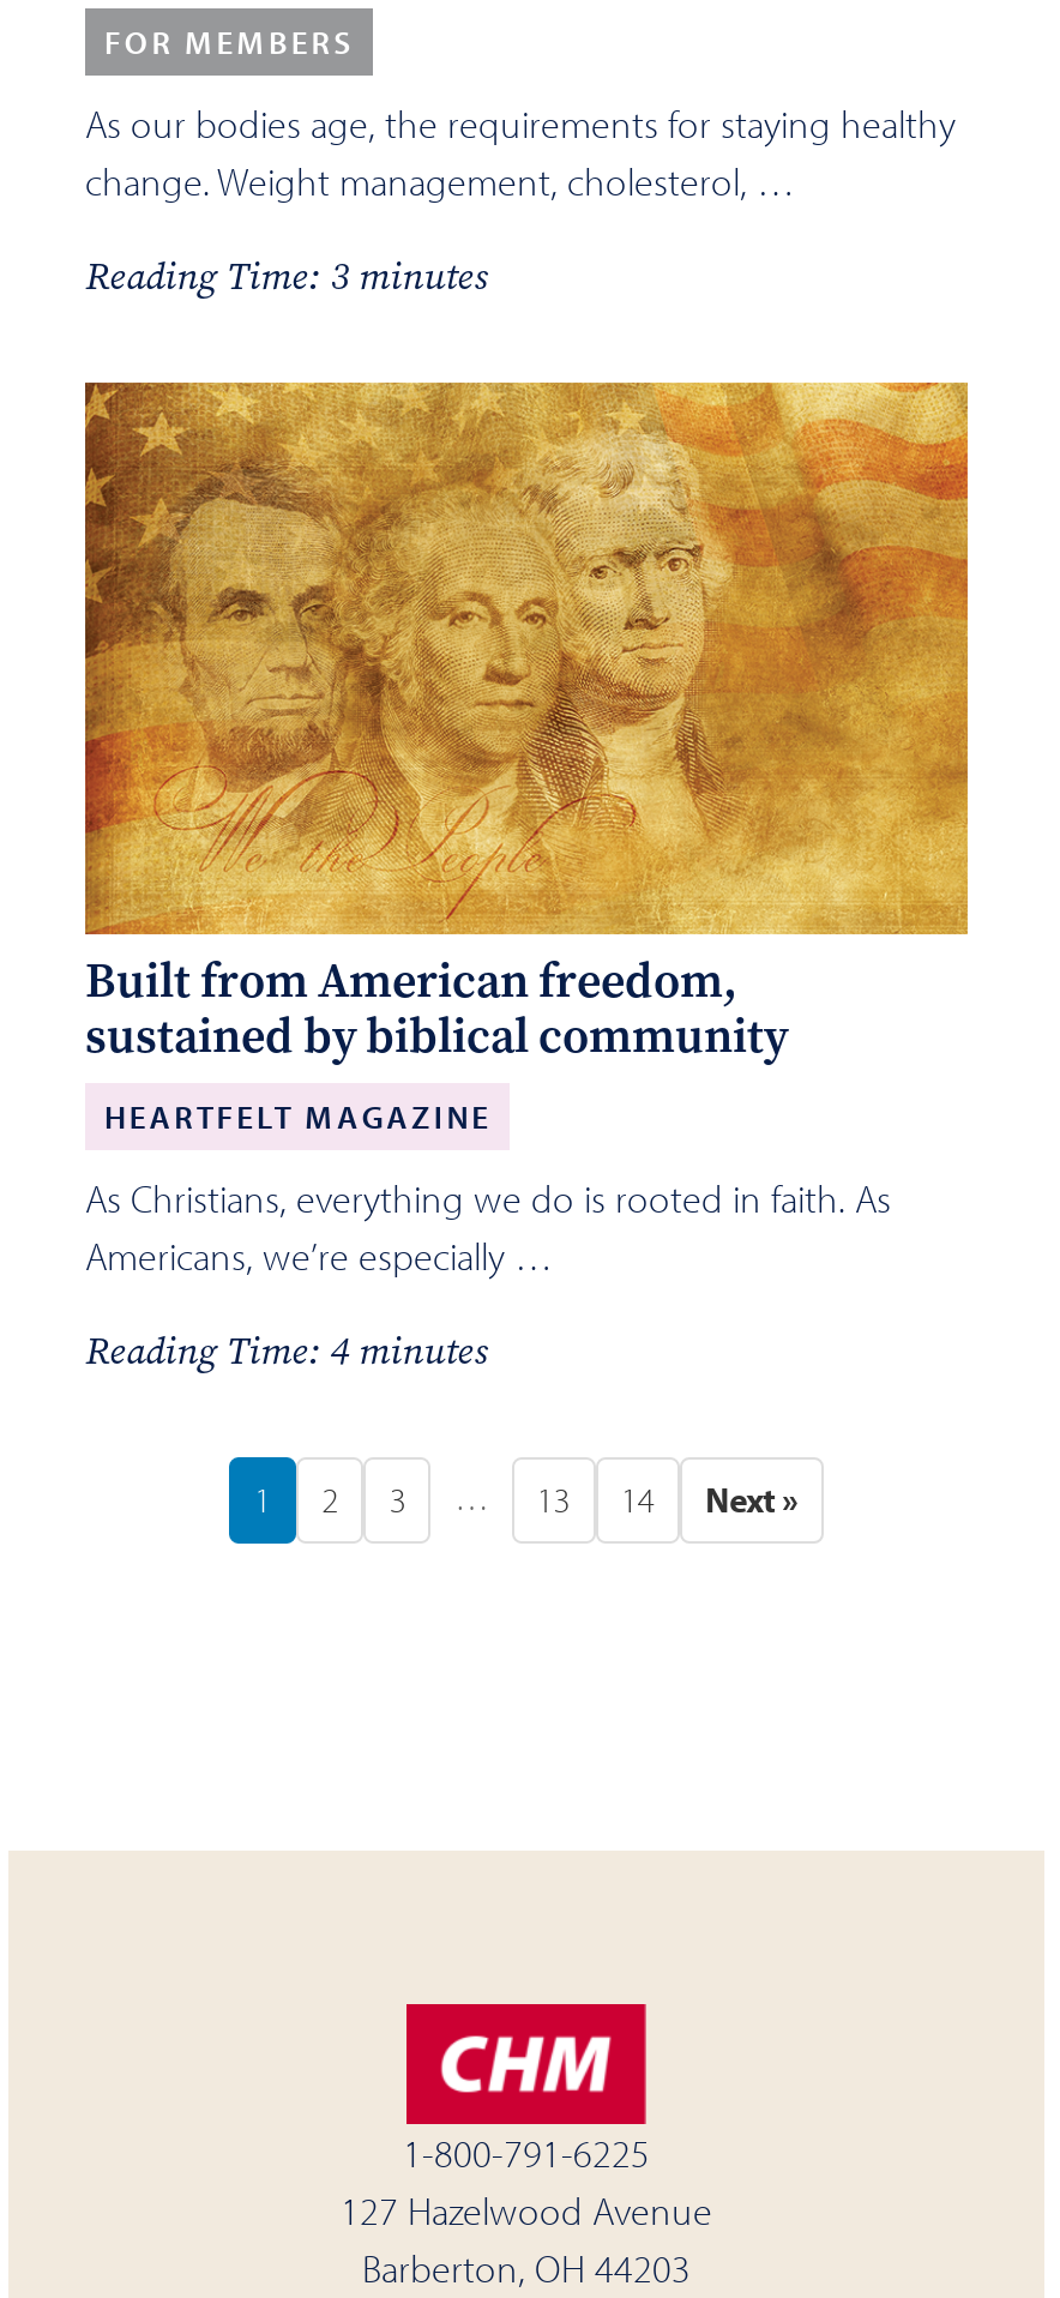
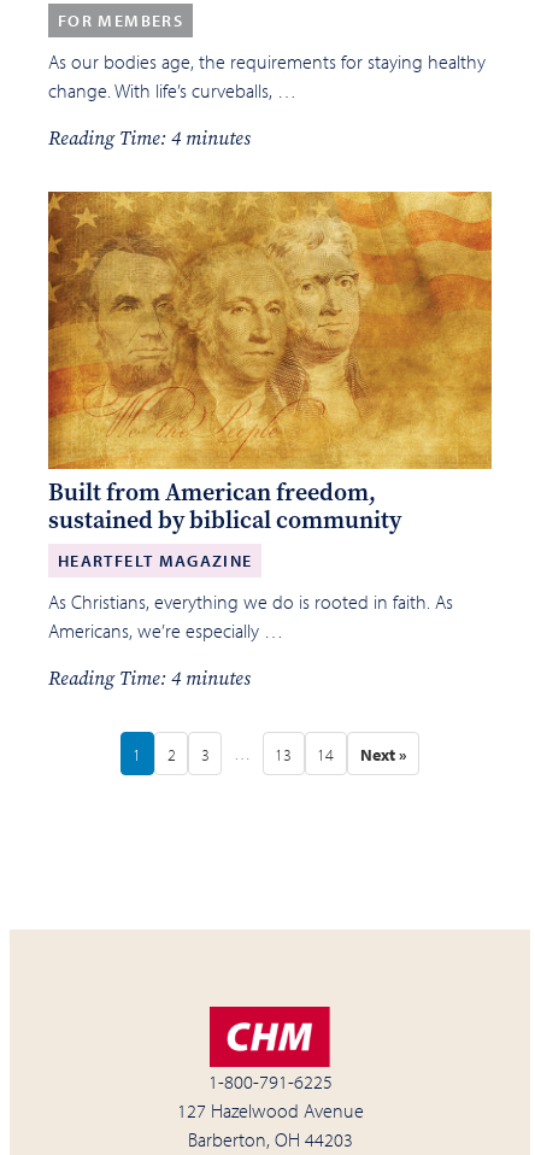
[85,156,795,204] change. Weight management, cholesterol, … -> [48,79,296,103] change. With life’s curveballs, …
[85,250,488,300] Reading Time: 3 minutes -> [48,126,251,151] Reading Time: 4 minutes

